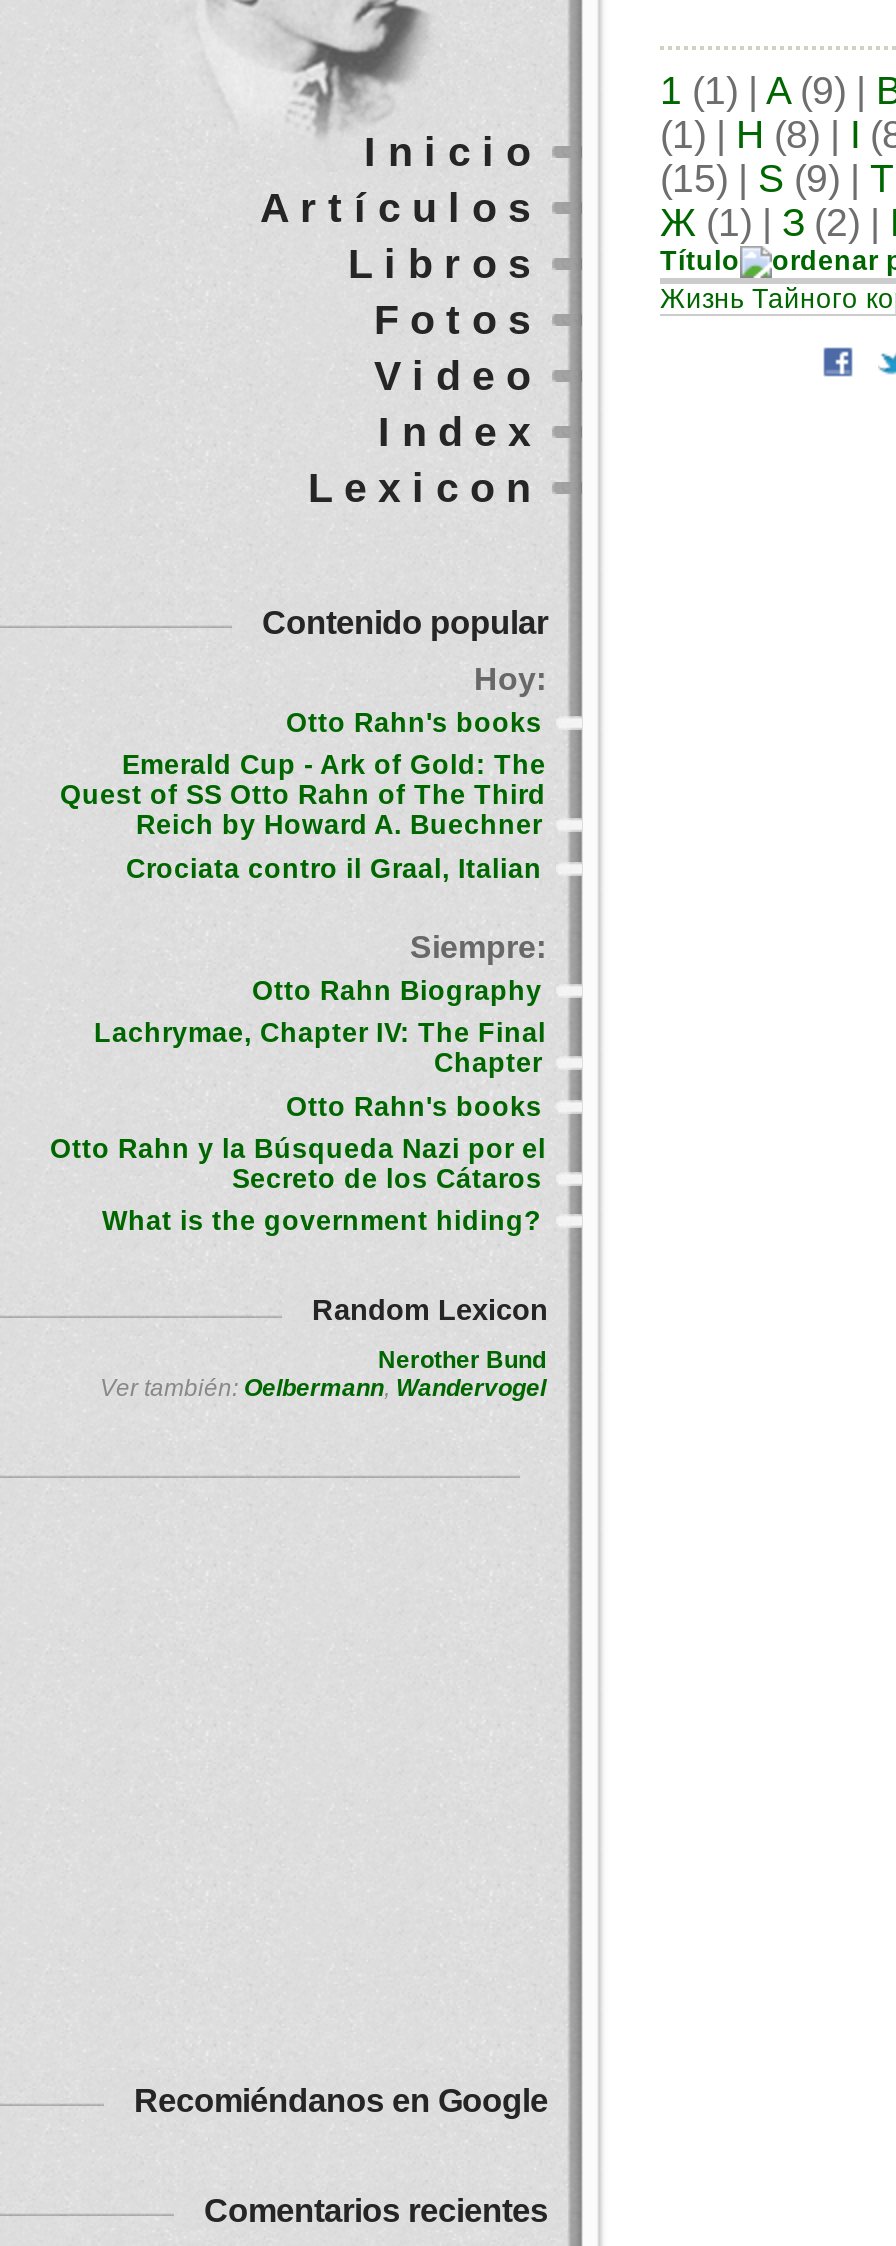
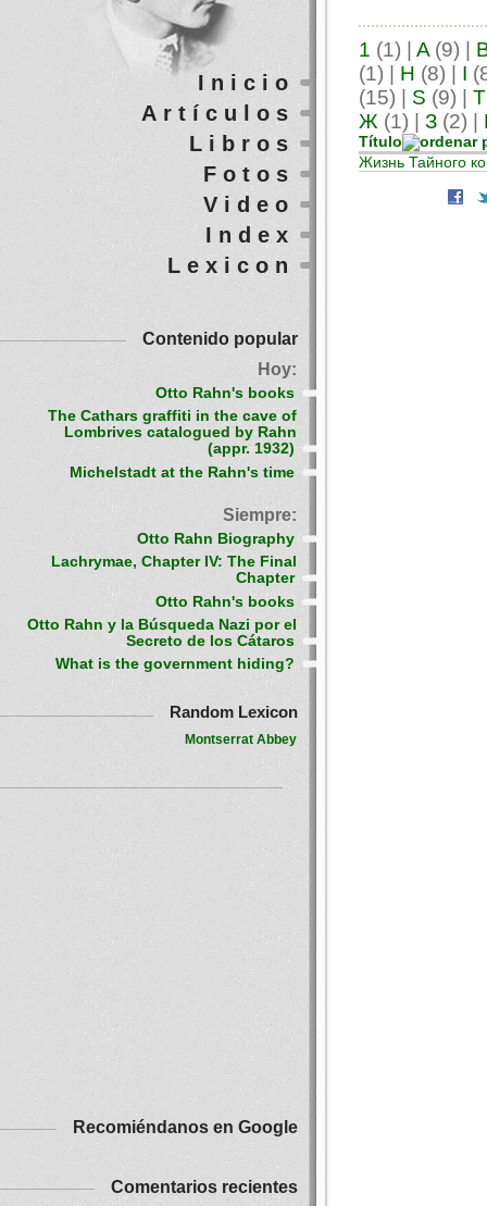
[60,751,546,884] Emerald Cup - Ark of Gold: The | Quest of SS Otto Rahn of The Third | Reich by Howard A. Buechner | Crociata contro il Graal, Italian -> [48,408,297,480] The Cathars graffiti in the cave of | Lombrives catalogued by Rahn | (appr. 1932) | Michelstadt at the Rahn's time
[100,1347,546,1403] Nerother Bund | Ver también: Oelbermann, Wandervogel -> [185,732,297,747] Montserrat Abbey

